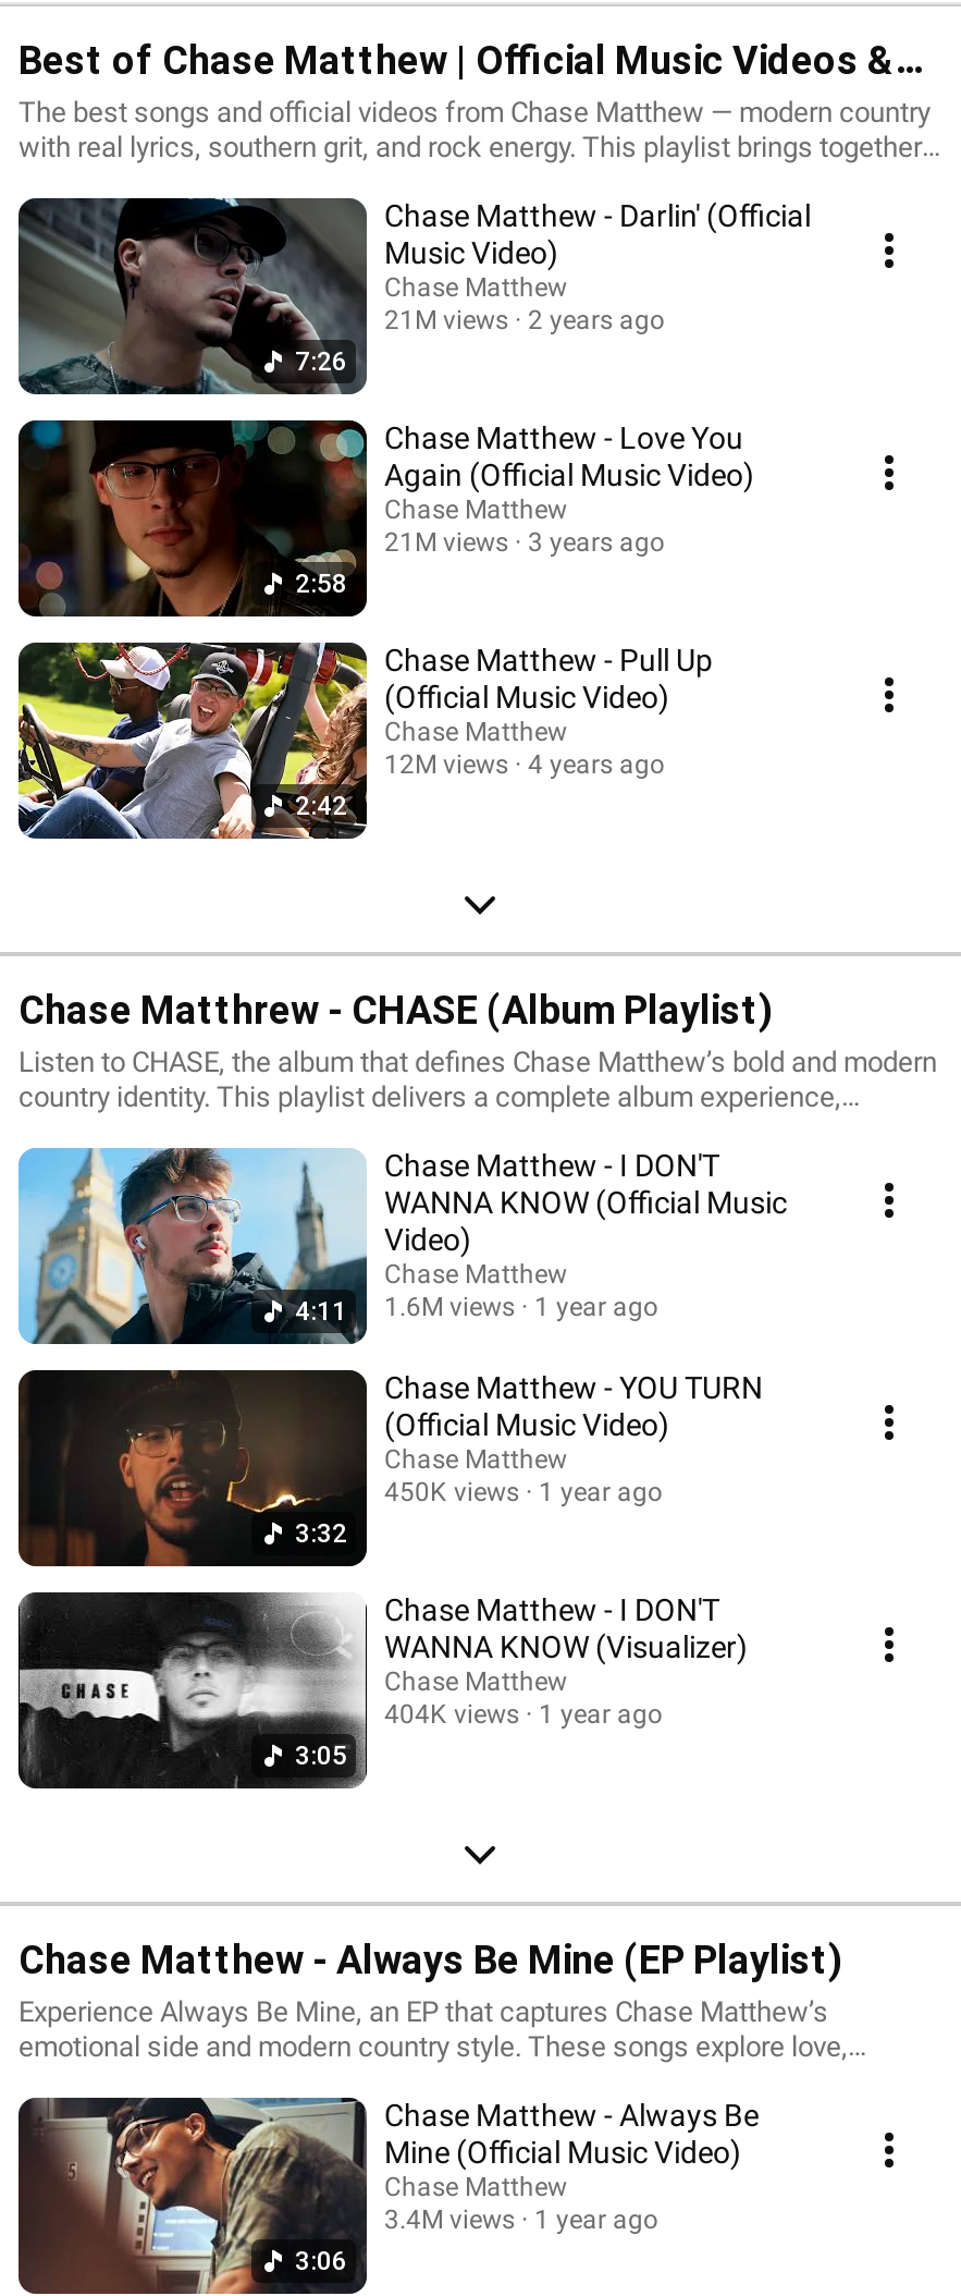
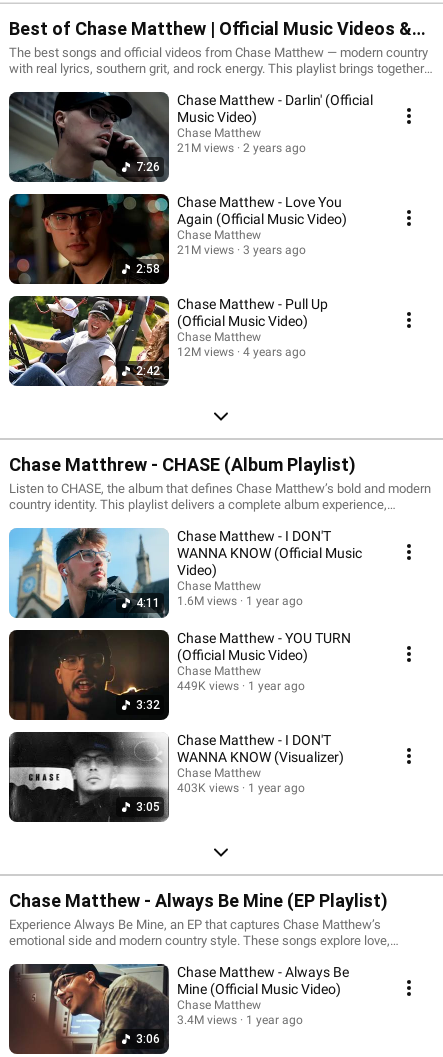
[384,1476,663,1506] 450K views 1 year ago -> [177,678,305,692] 449K views 1 year ago
[384,1698,663,1729] 404K views 1 year ago -> [177,780,305,794] 403K views 1 year ago

